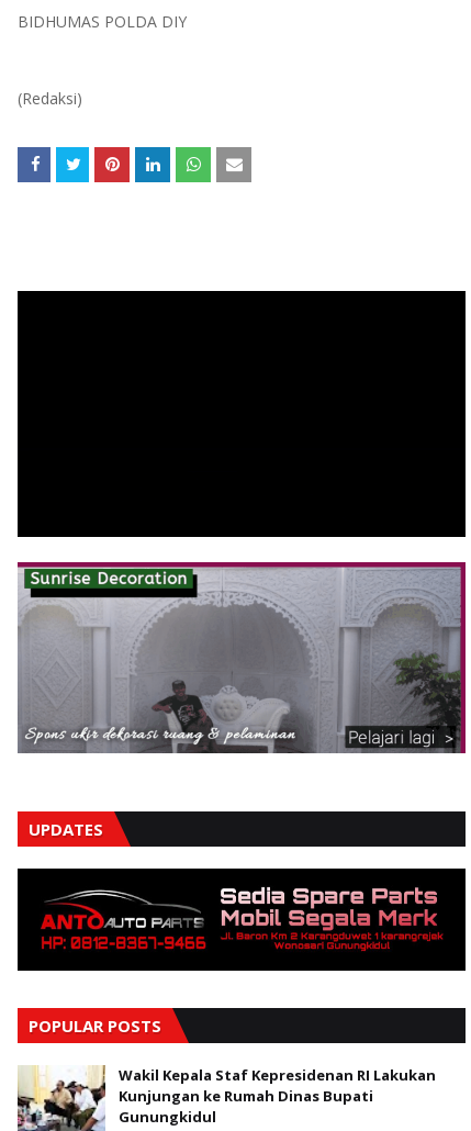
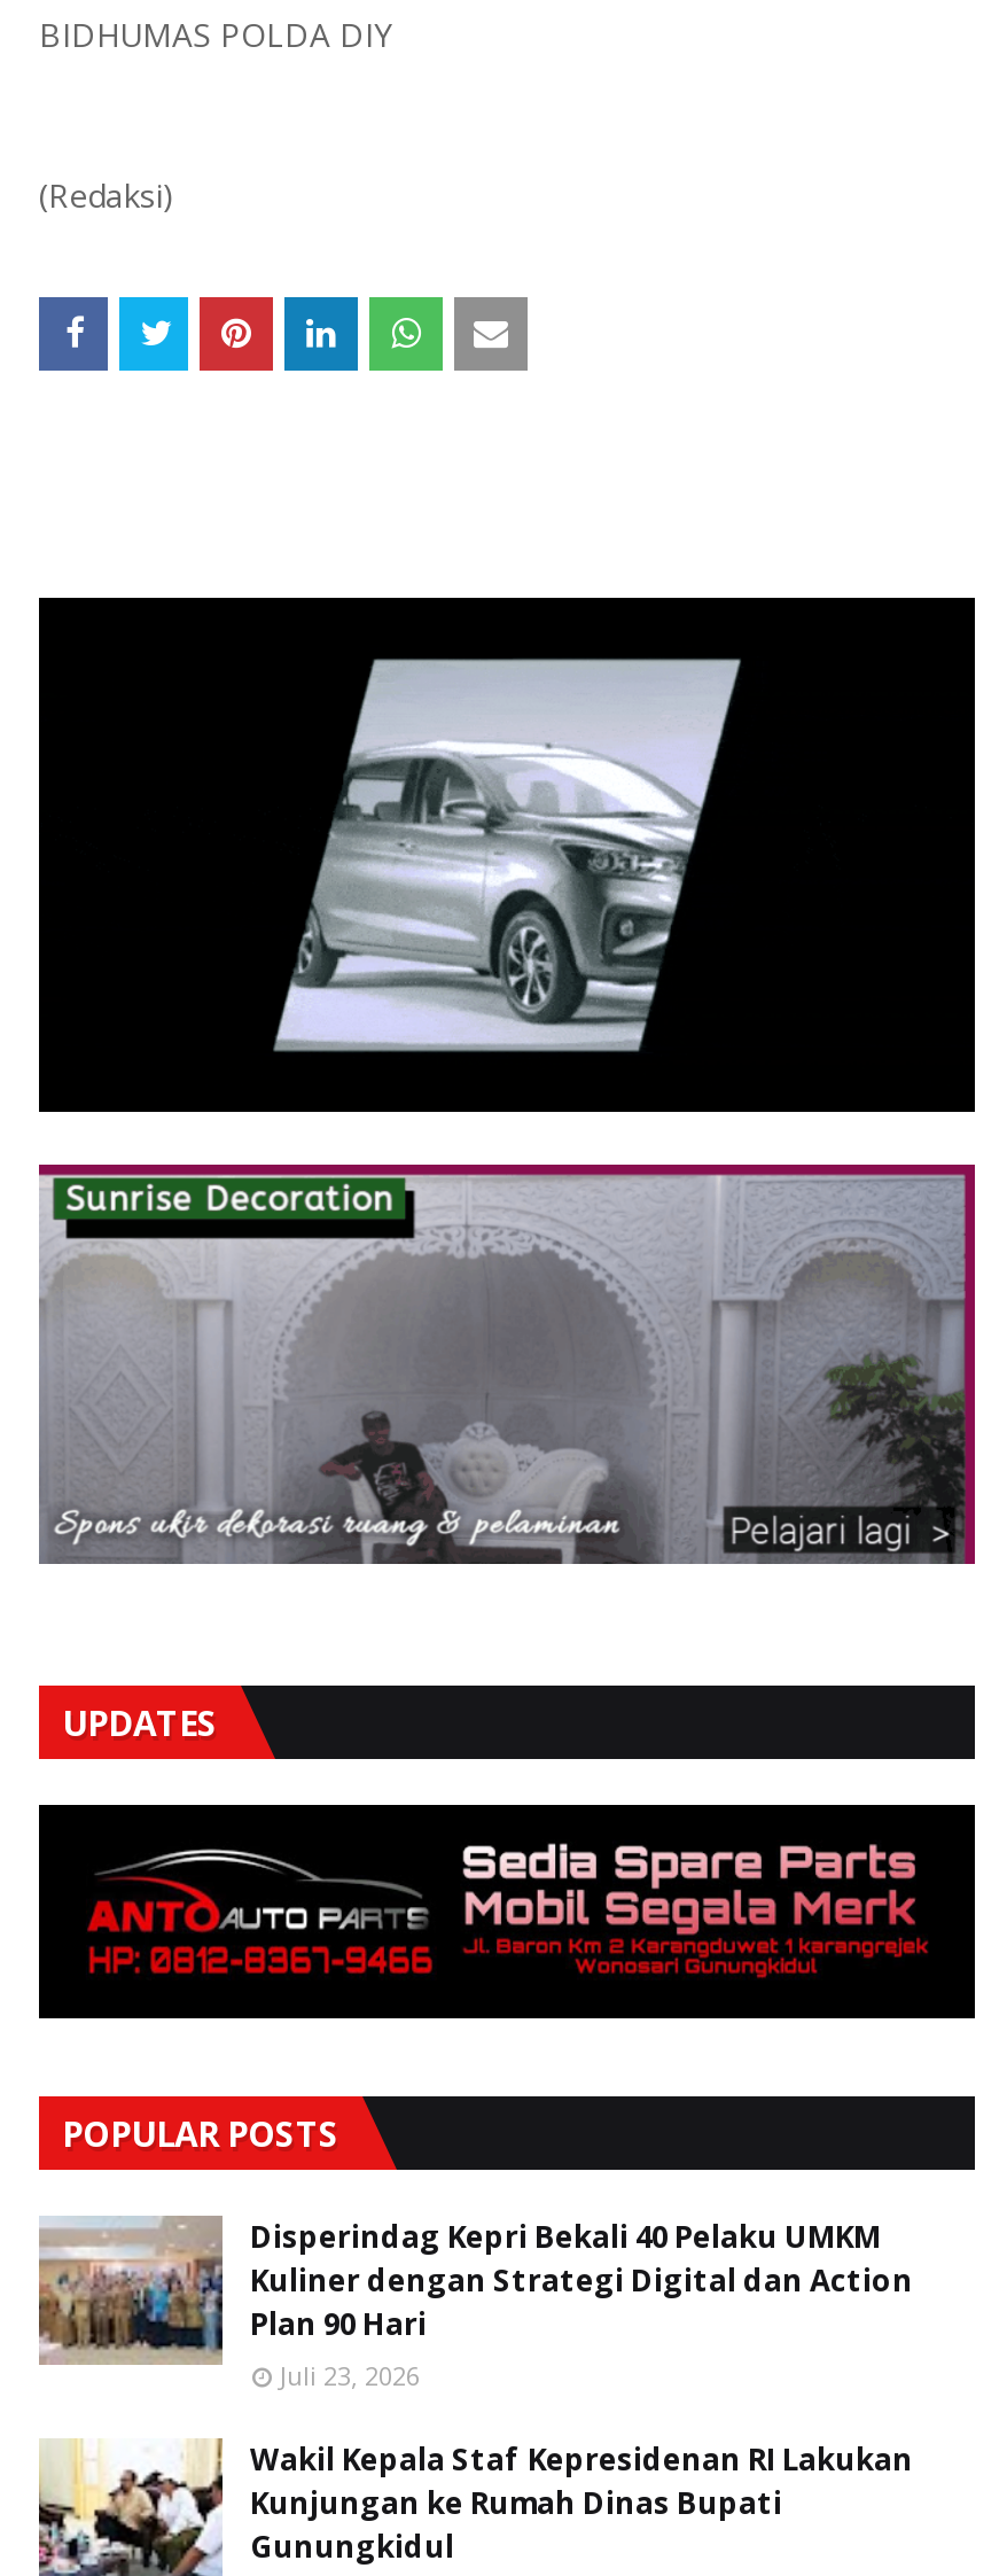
none -> [273,657,743,1054] [image]
none -> [37,2216,913,2393] [image] | Disperindag Kepri Bekali 40 Pelaku UMKM | Kuliner dengan Strategi Digital dan Action | Plan 90 Hari | Juli 23, 2026

